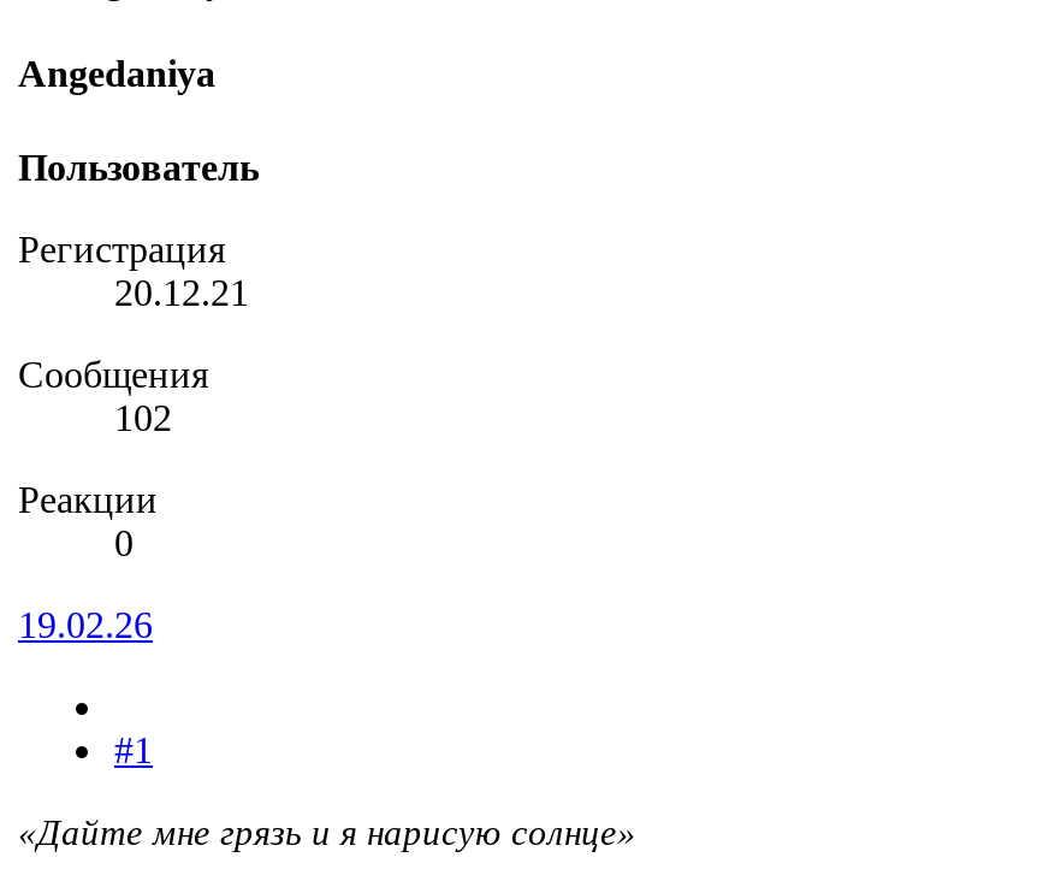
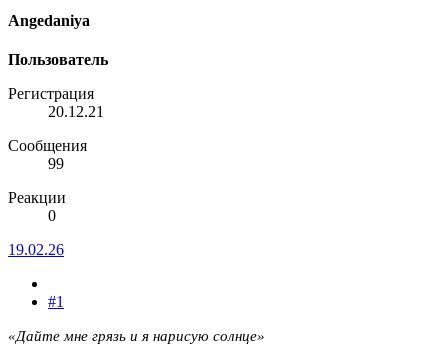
[114,398,172,439] 102 -> [48,155,64,172] 99

